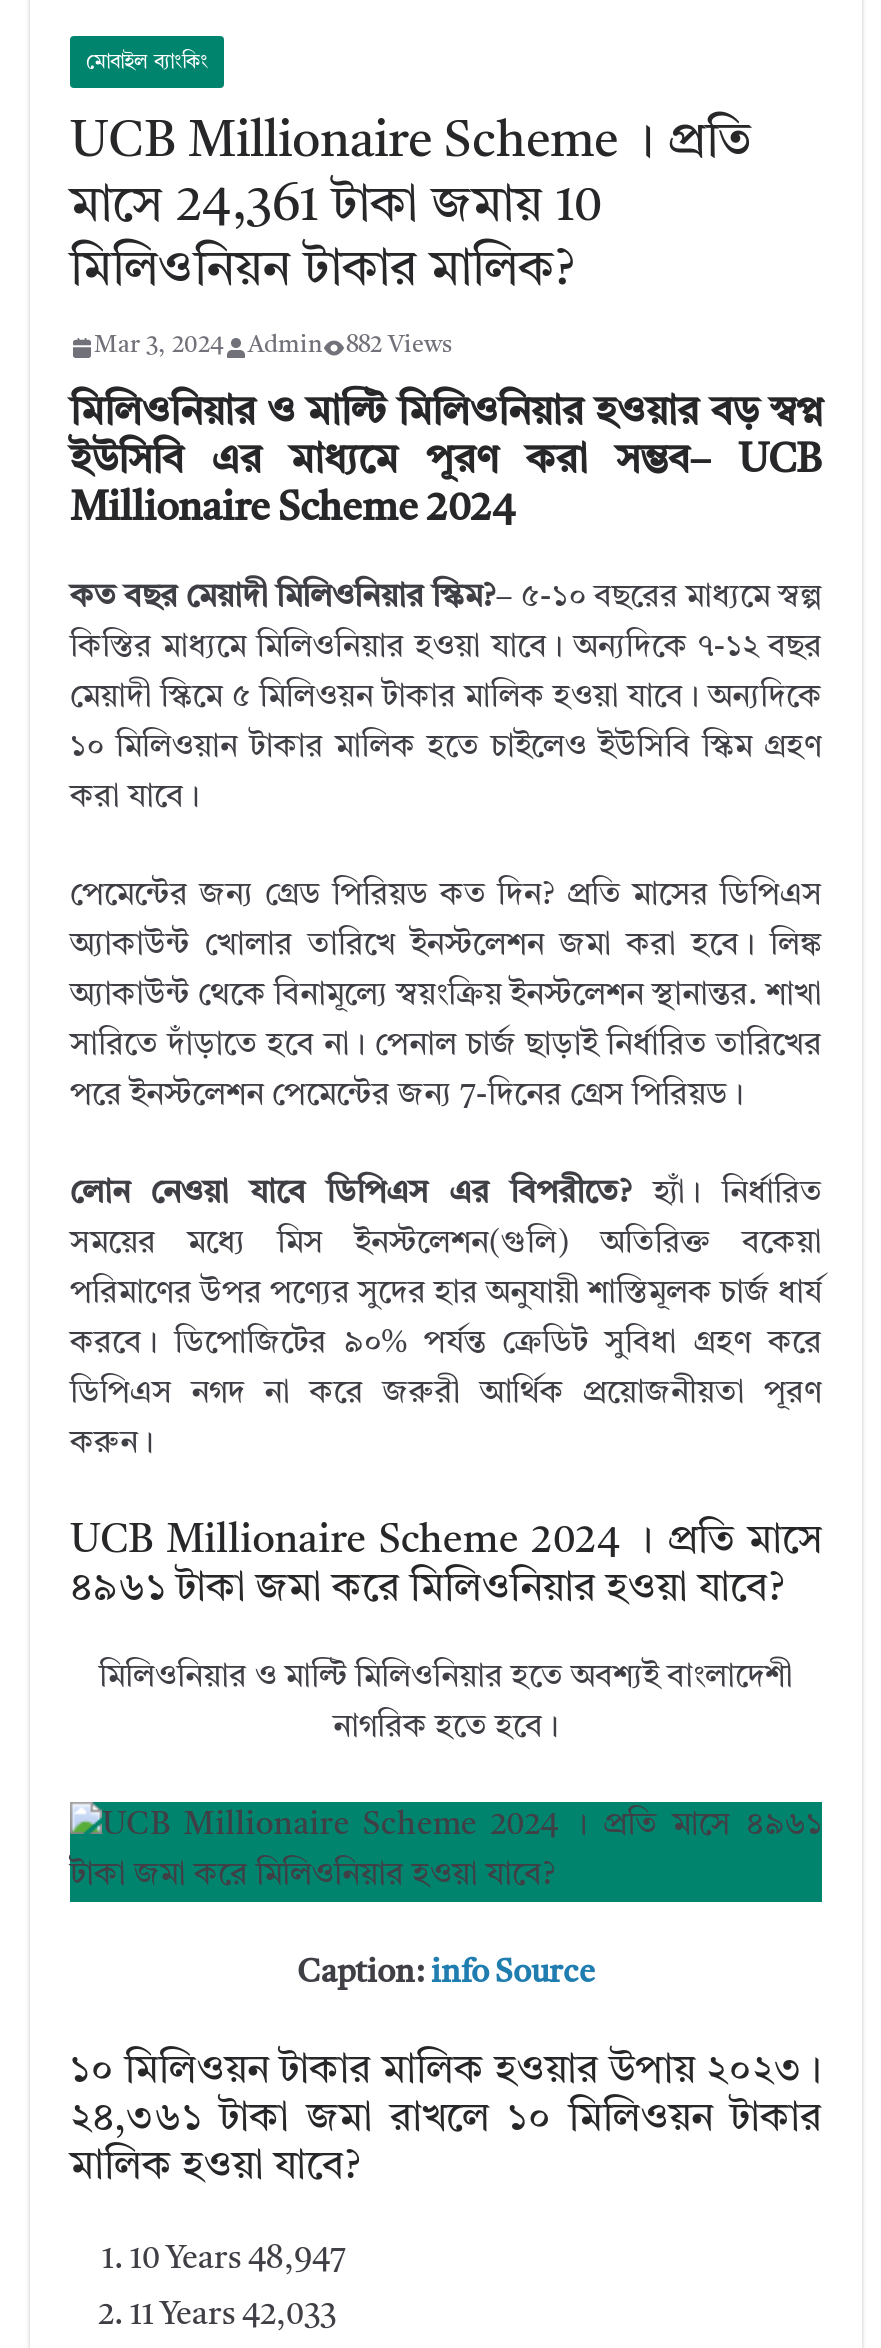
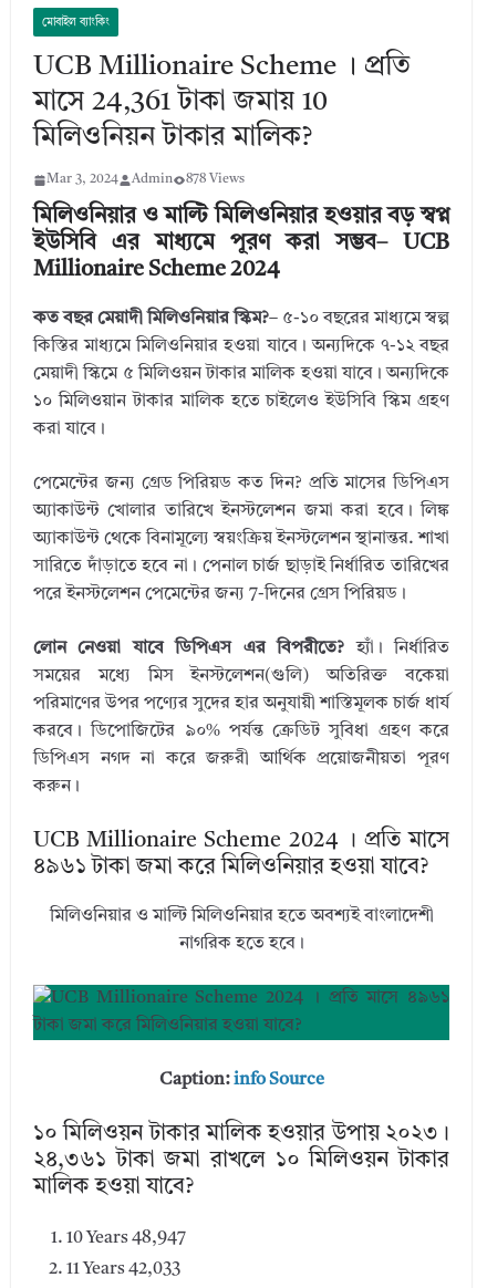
[94,335,452,359] Mar 3, 2024 Admin 882 Views -> [46,173,245,186] Mar 3, 2024 Admin 878 Views

